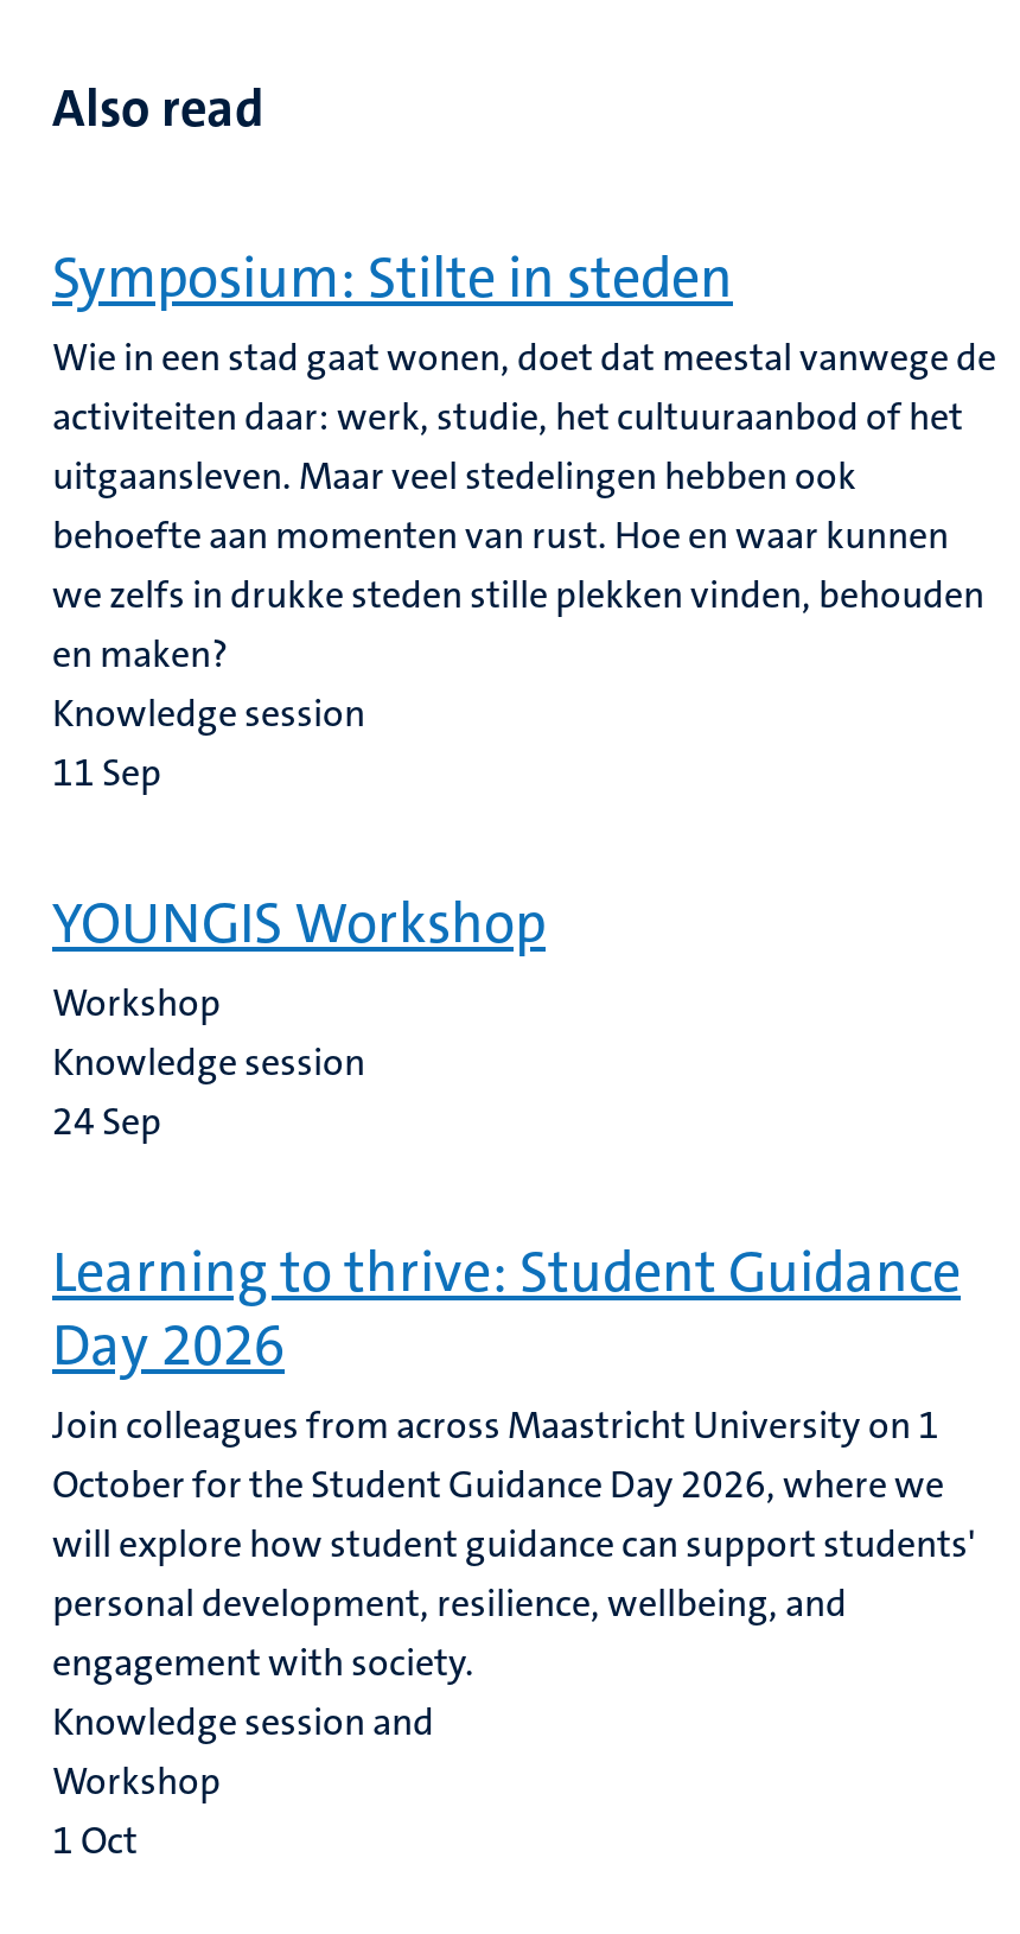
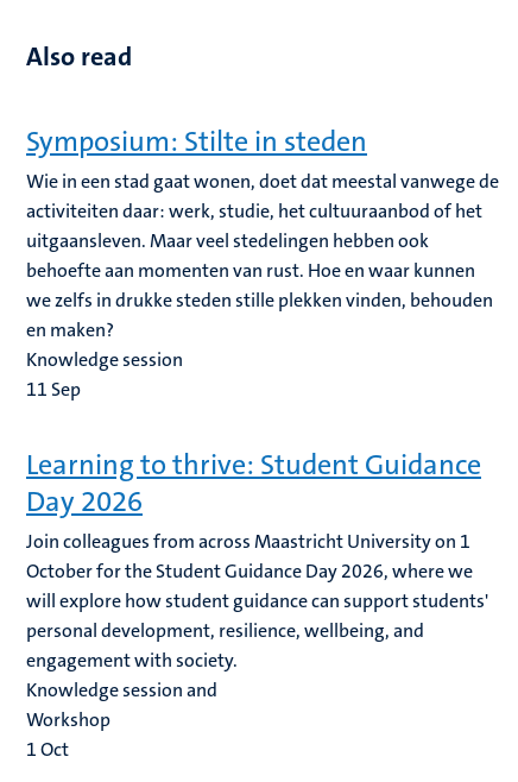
[52,885,546,1146] YOUNGIS Workshop | Workshop | Knowledge session | 24 Sep -> none

